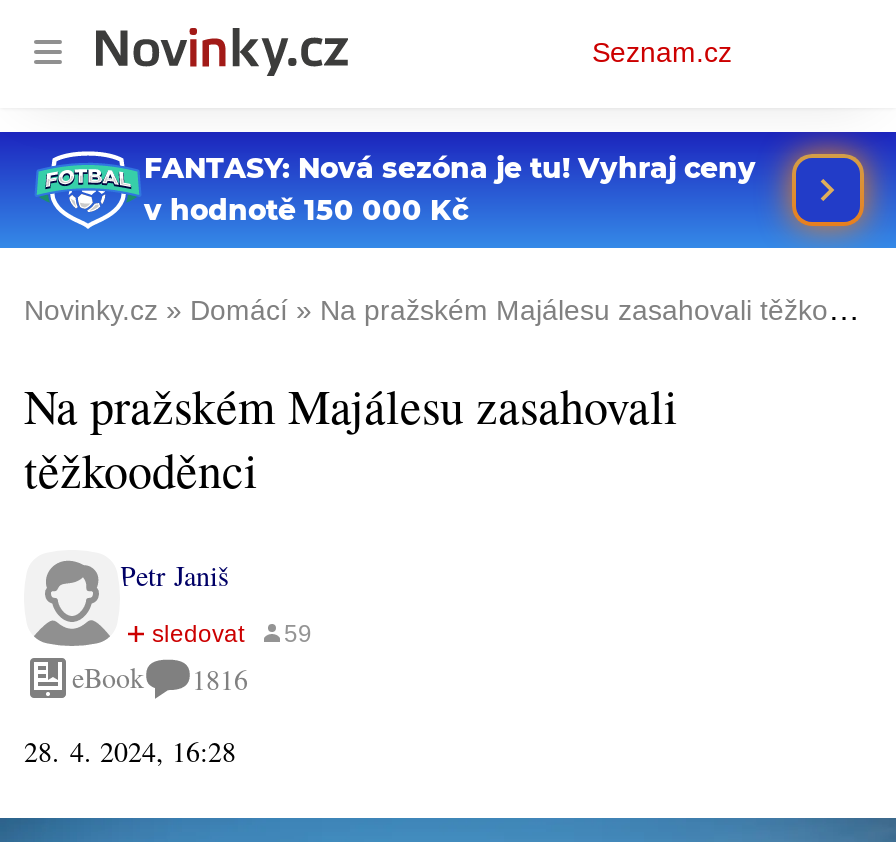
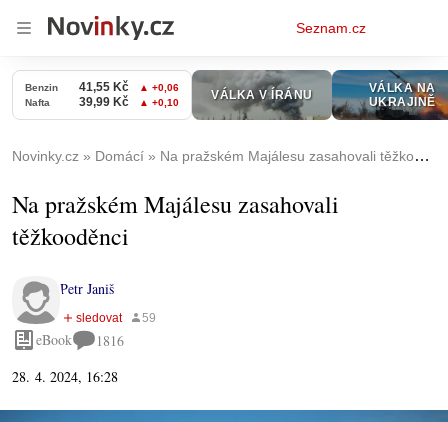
[6,130,890,250] [image] -> [3,68,445,125] [image]

